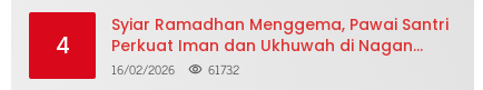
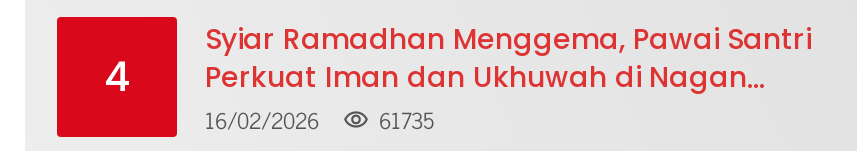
[208,59,239,79] 61732 -> [379,102,435,138] 61735

